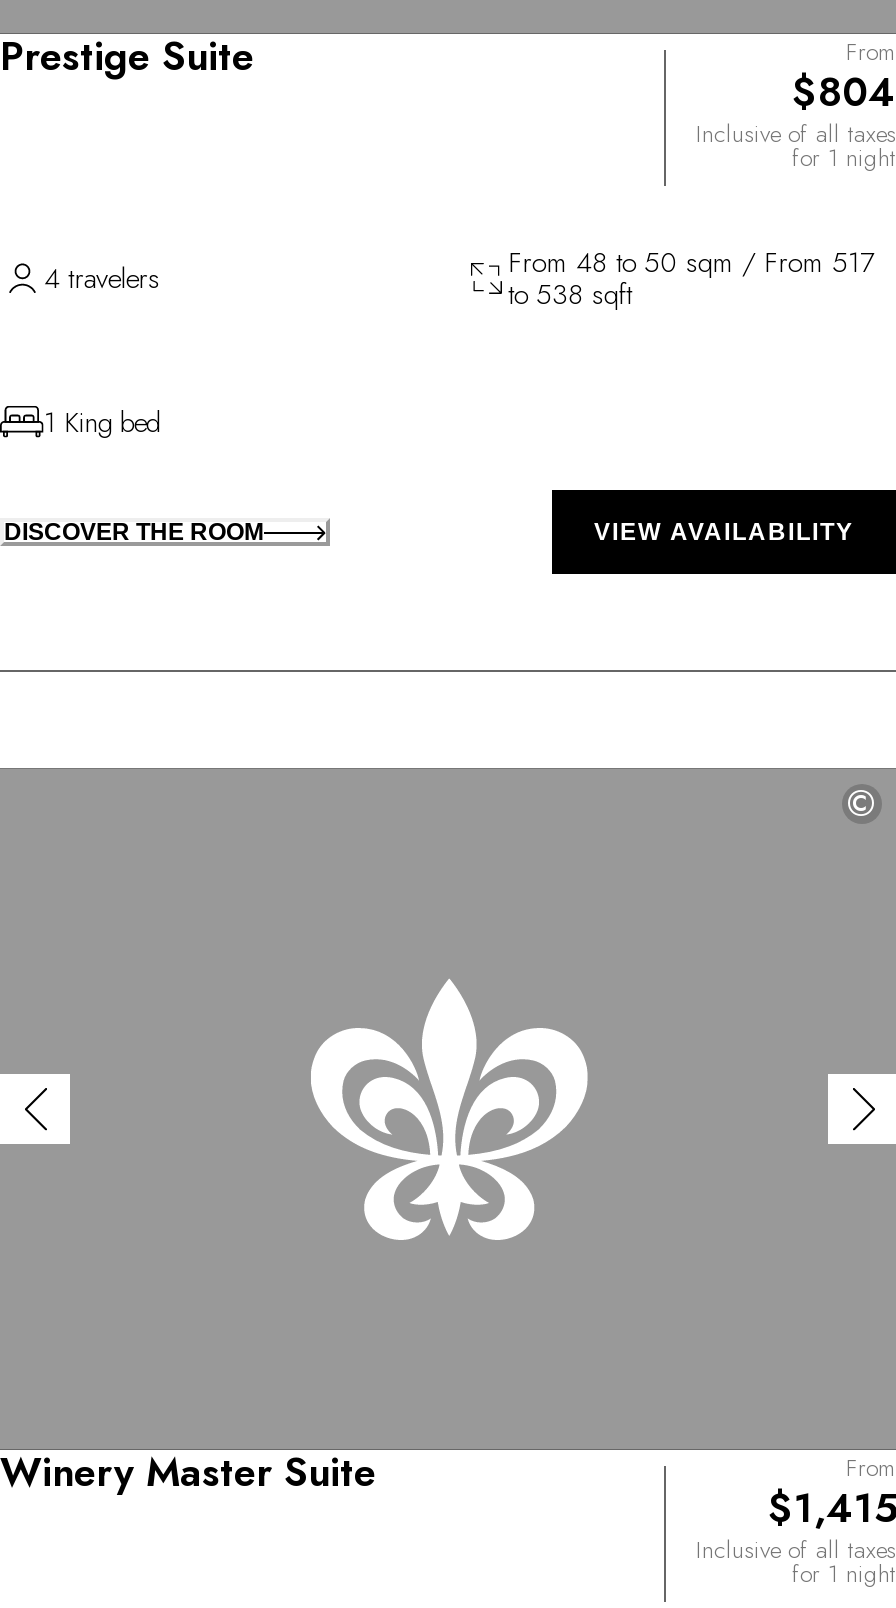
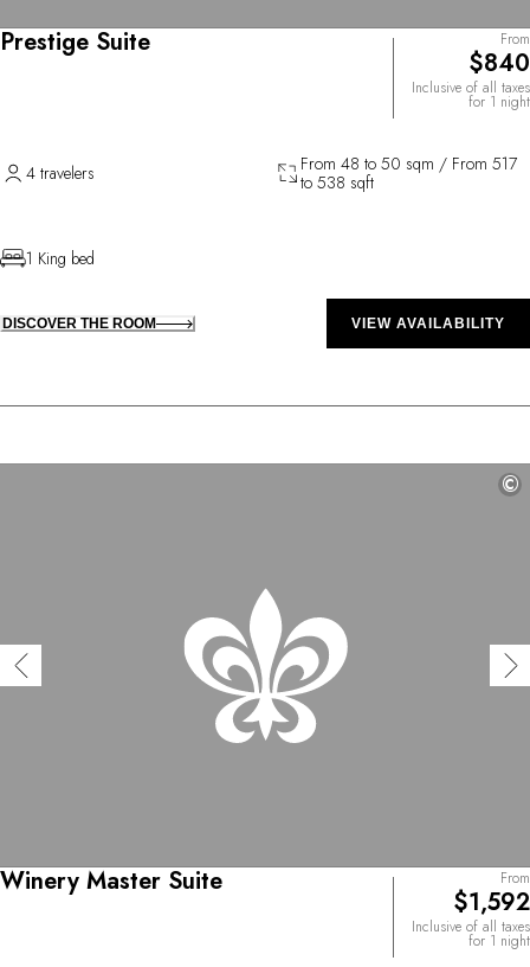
[792,65,896,123] $804 -> [468,47,530,81] $840
[768,1481,896,1539] $1,415 -> [453,886,530,920] $1,592

